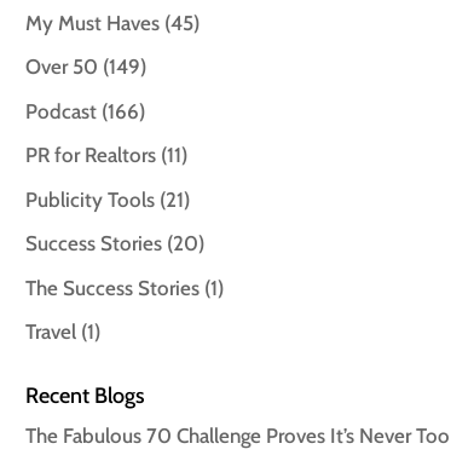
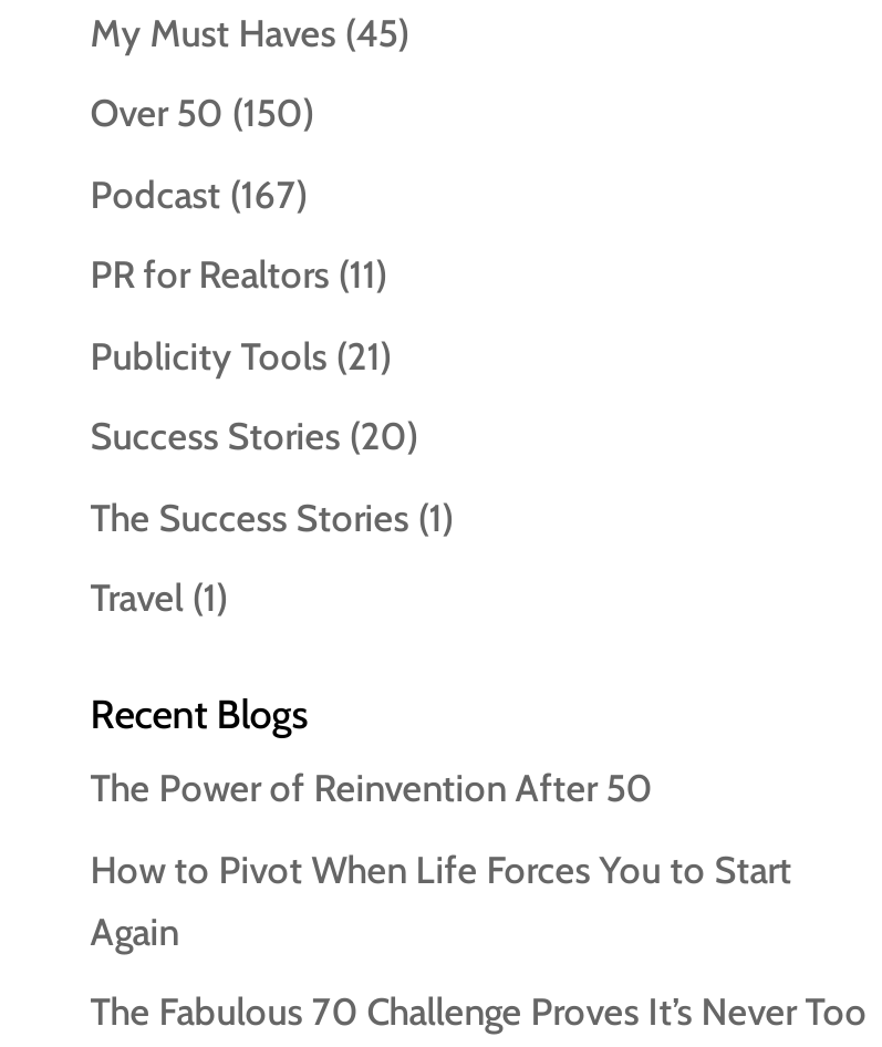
[25,55,146,79] Over 50 (149) -> [90,92,314,136] Over 50 (150)
[25,99,145,123] Podcast (166) -> [90,172,307,217] Podcast (167)
none -> [90,767,792,954] The Power of Reinvention After 50 | How to Pivot When Life Forces You to Start | Again

